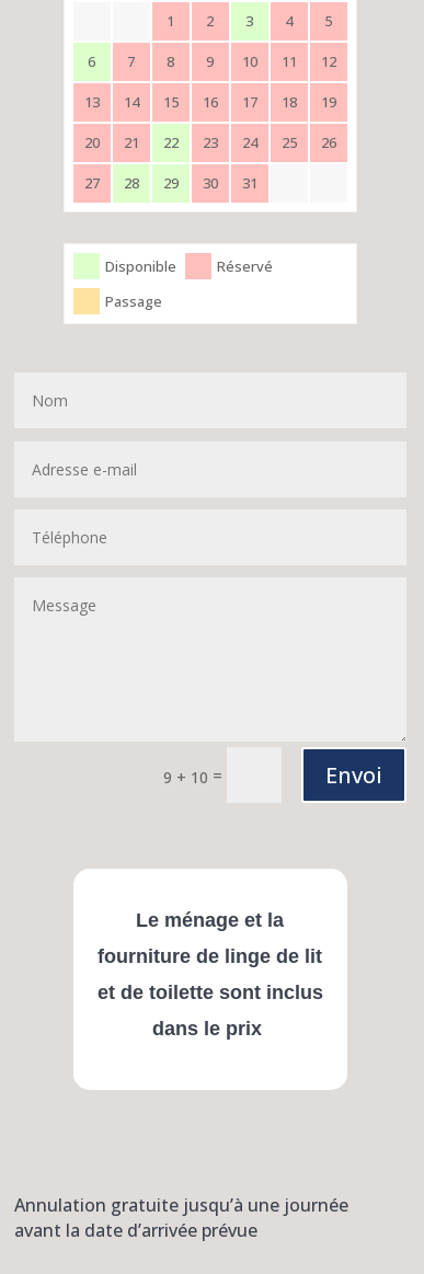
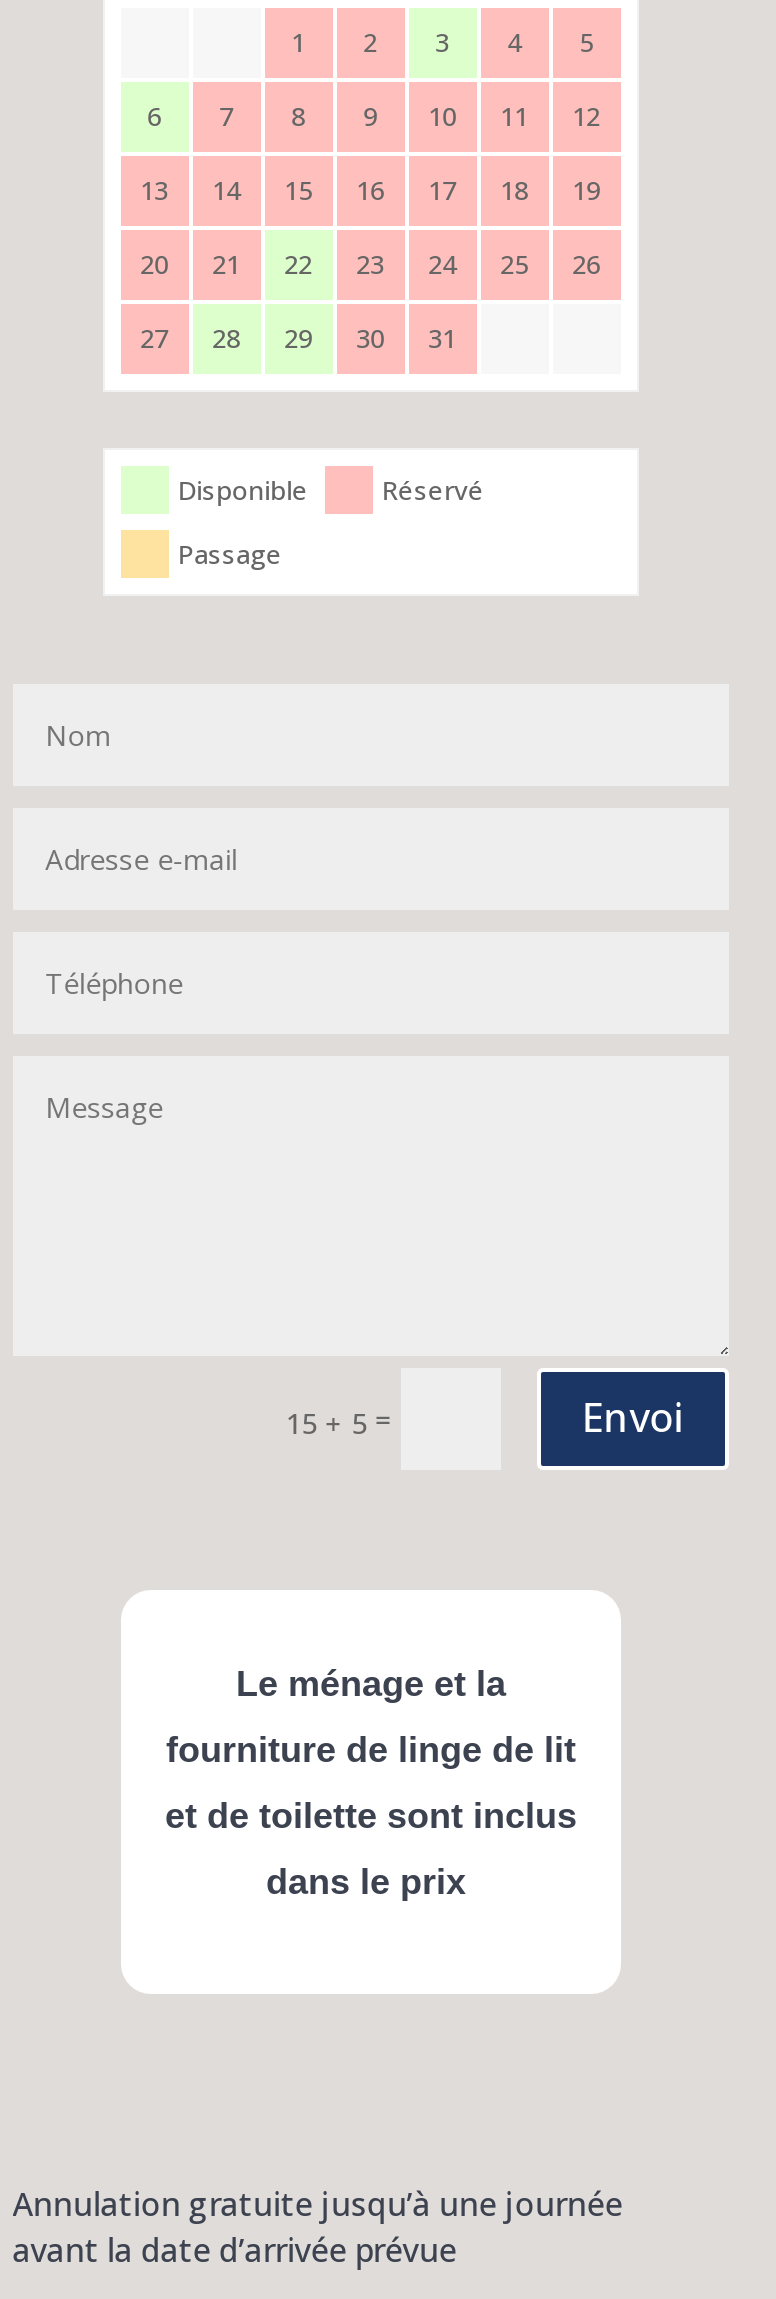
[163,765,227,788] 9 + 10 = -> [285,1399,401,1441] 15 + 5 =

